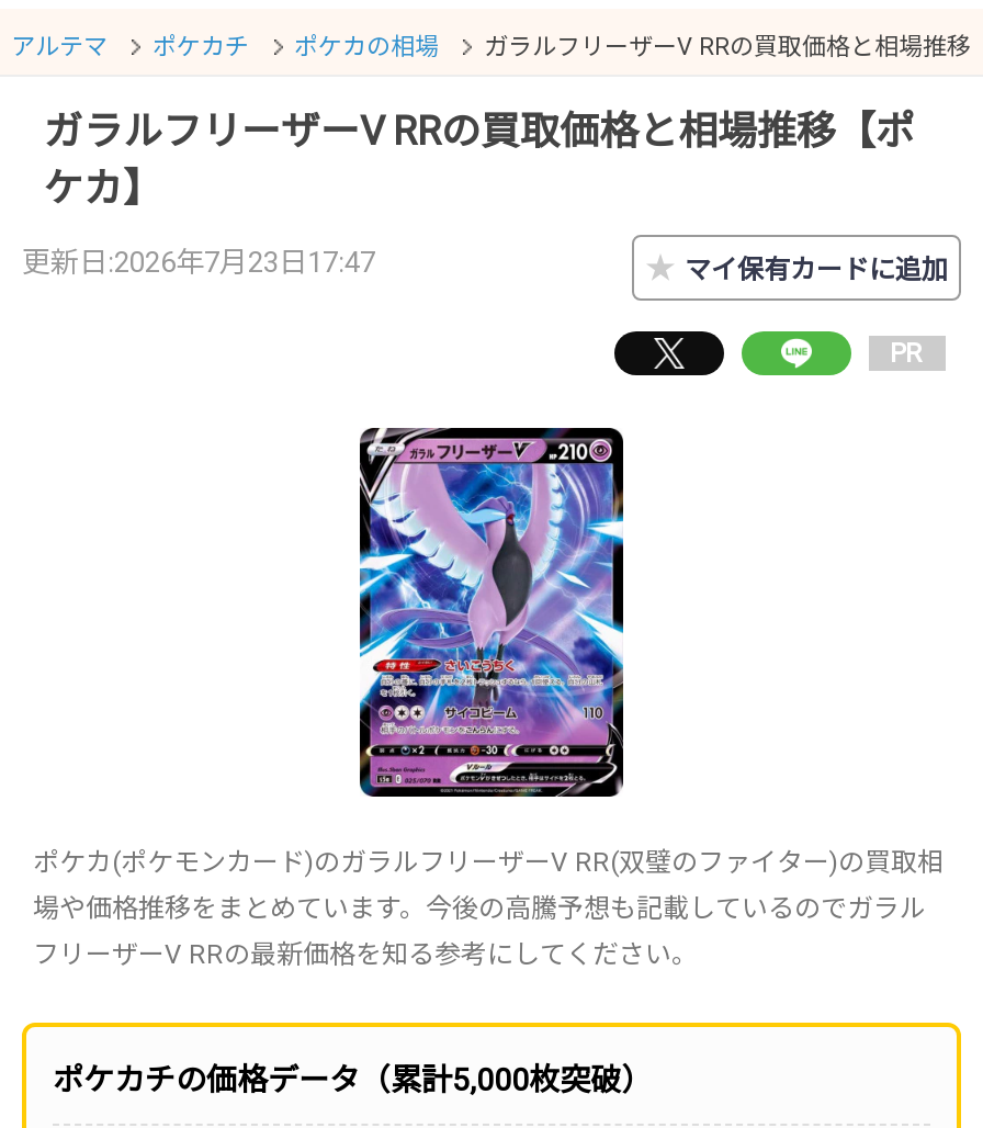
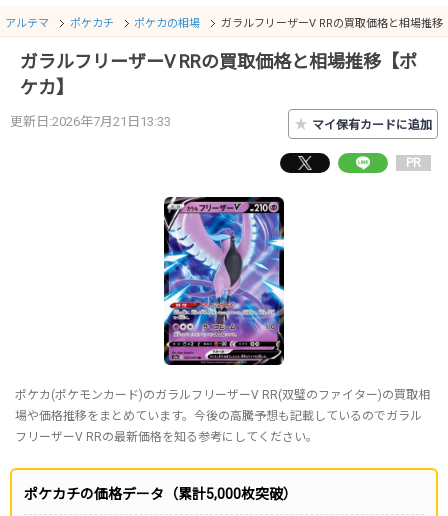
[22,246,375,279] 更新日:2026年7月23日17:47 -> [10,114,171,129] 更新日:2026年7月21日13:33

